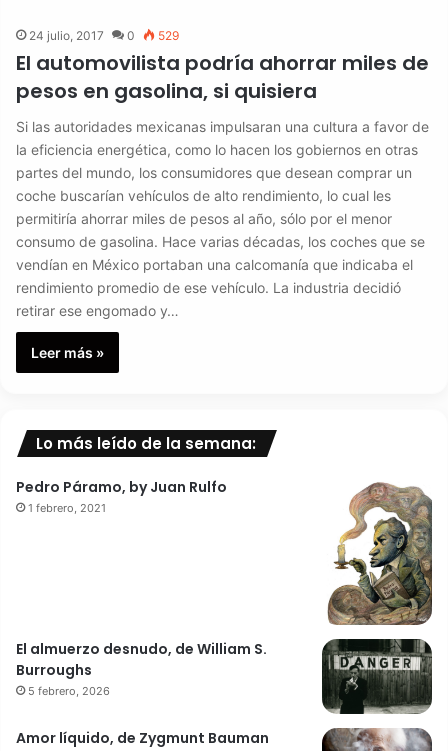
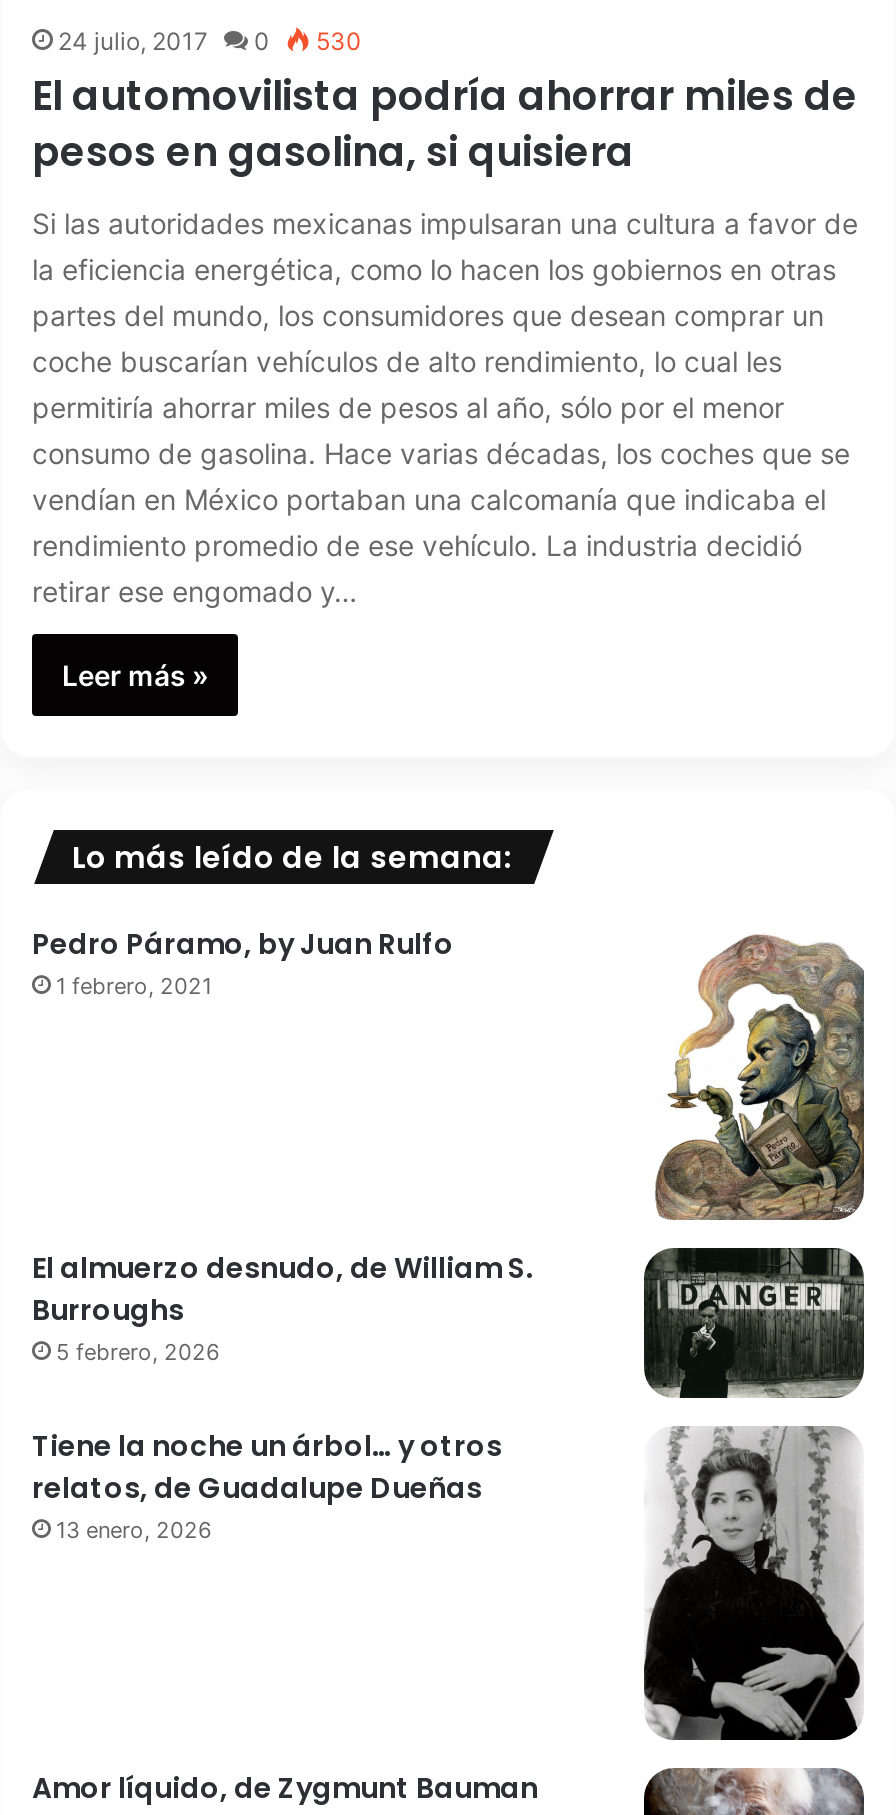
[29,28,179,43] 24 julio, 2017 0 529 -> [58,26,362,56] 24 julio, 2017 0 530
none -> [32,1426,502,1544] Tiene la noche un árbol… y otros | relatos, de Guadalupe Dueñas | 13 enero, 2026
none -> [644,1428,864,1742] [image]

